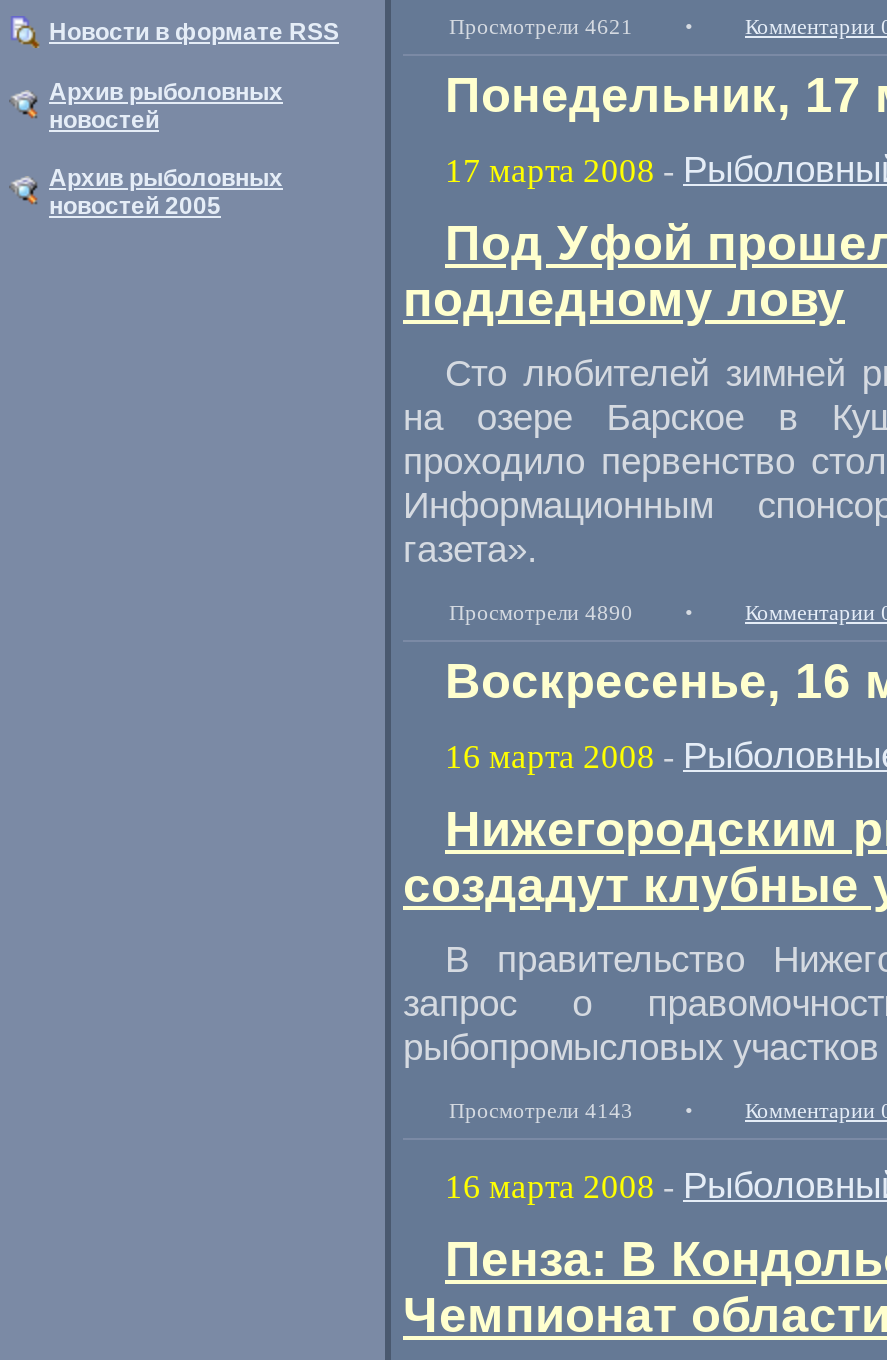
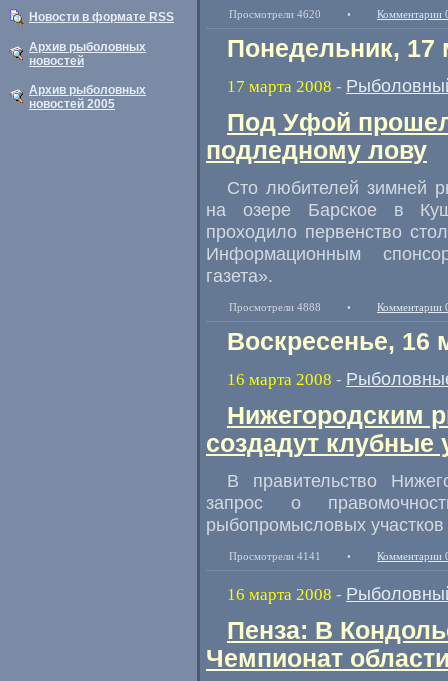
[449,14,633,38] Просмотрели 4621 -> [229,8,321,20] Просмотрели 4620
[449,600,633,624] Просмотрели 4890 -> [229,301,321,313] Просмотрели 4888
[449,1098,633,1122] Просмотрели 4143 -> [229,550,321,562] Просмотрели 4141

